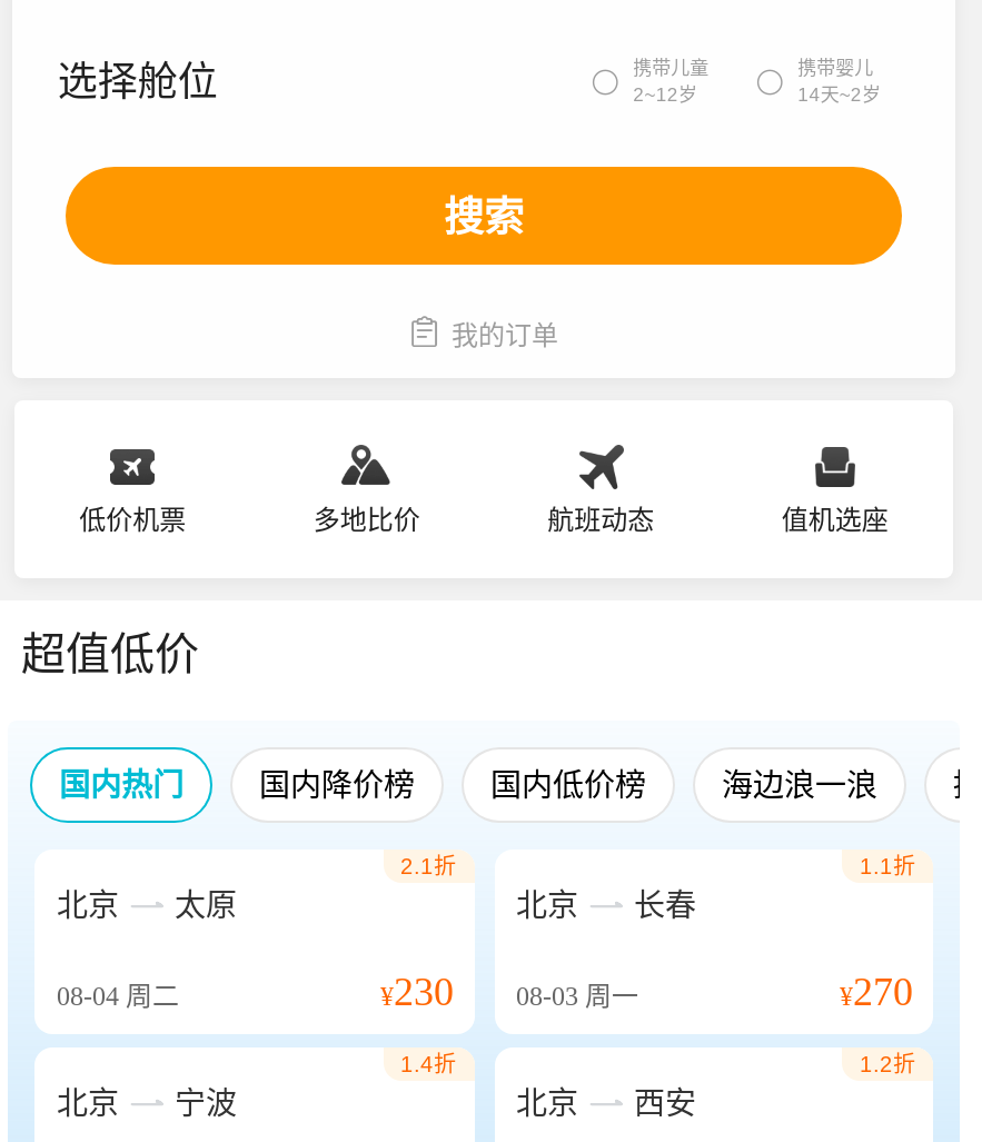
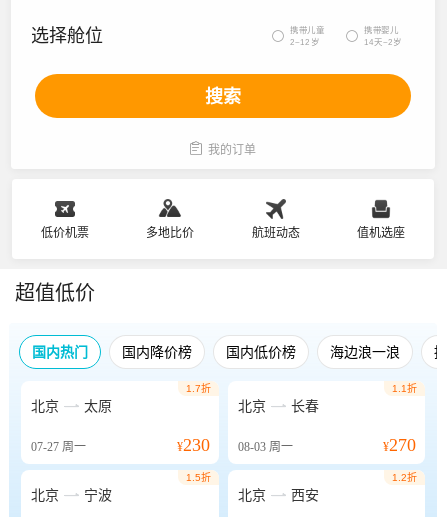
[400,854,456,878] 2.1折 -> [185,383,210,394] 1.7折
[57,981,179,1012] 08-04周二 -> [31,440,86,454] 07-27周一
[400,1052,456,1076] 1.4折 -> [185,472,210,483] 1.5折

